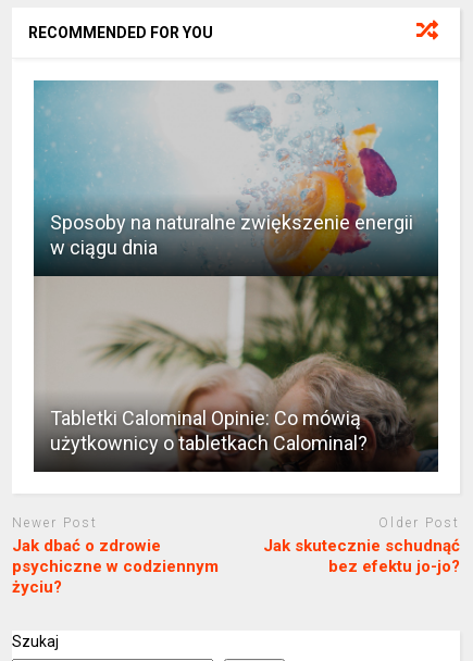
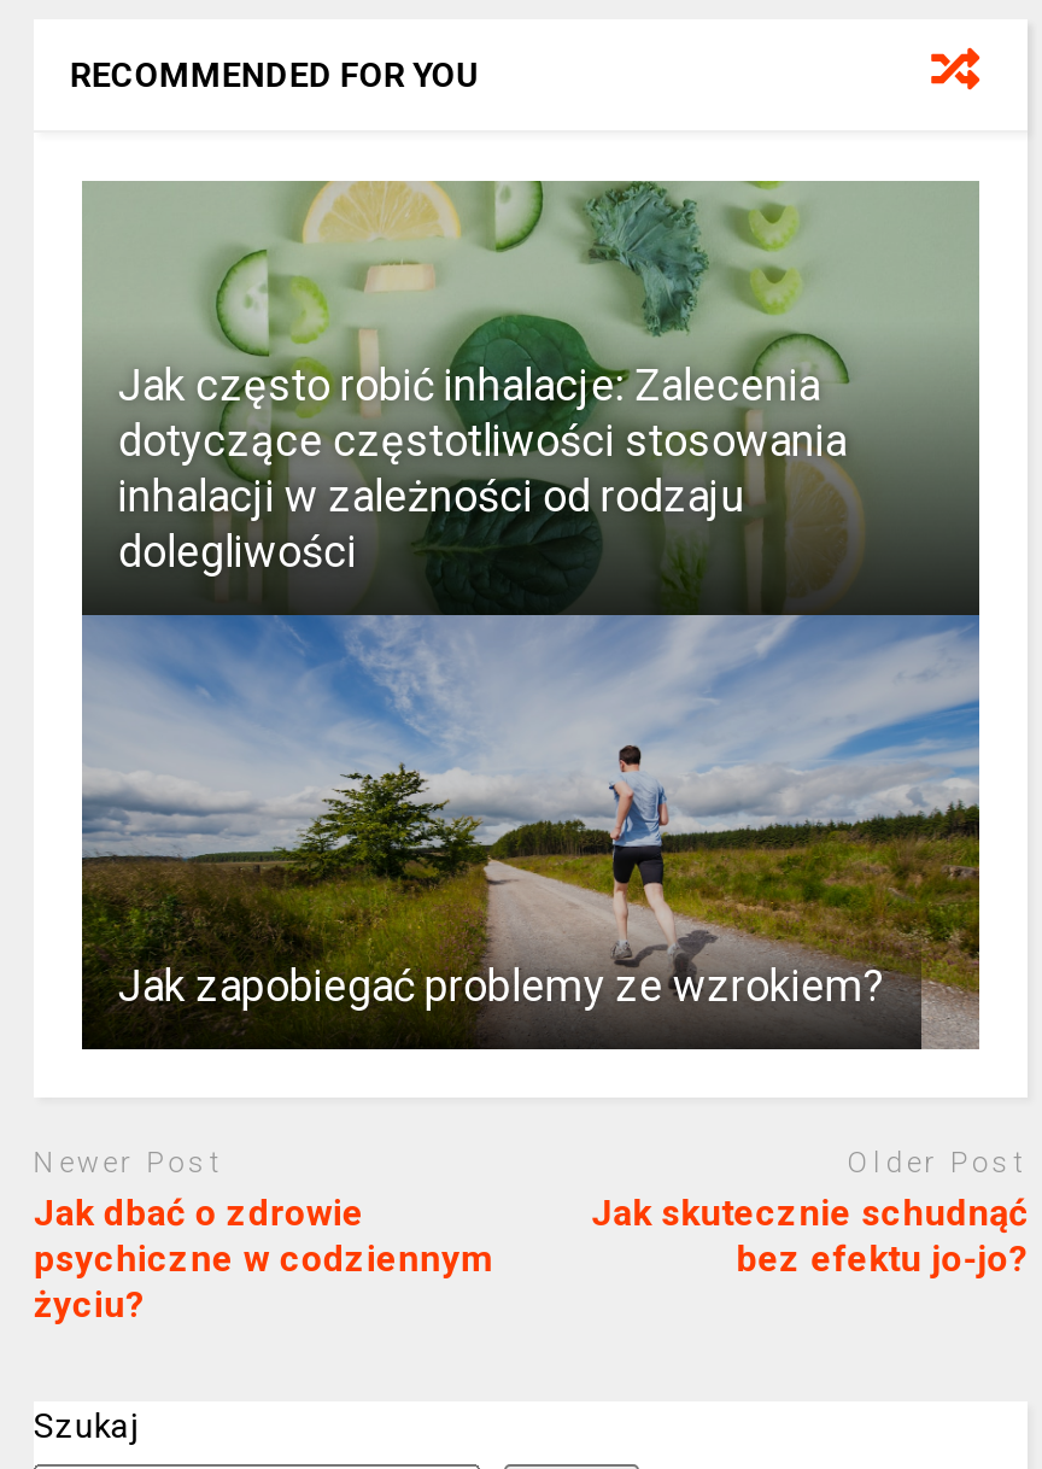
[33,80,439,472] [image] | Sposoby na naturalne zwiększenie energii | w ciągu dnia -> [80,178,982,1049] [image] | Jak często robić inhalacje: Zalecenia | dotyczące częstotliwości stosowania | inhalacji w zależności od rodzaju | dolegliwości
[50,407,367,454] Tabletki Calominal Opinie: Co mówią | użytkownicy o tabletkach Calominal? -> [118,960,885,1011] Jak zapobiegać problemy ze wzrokiem?

